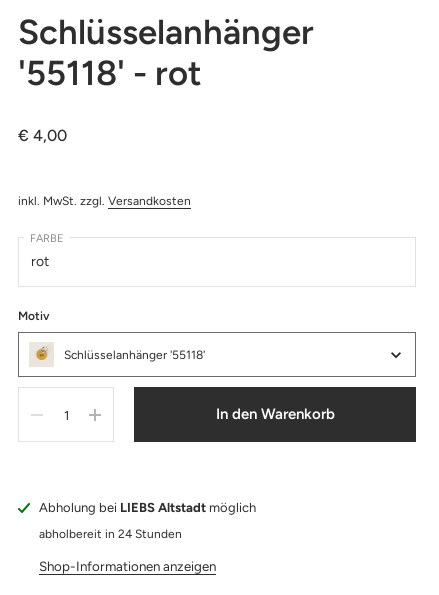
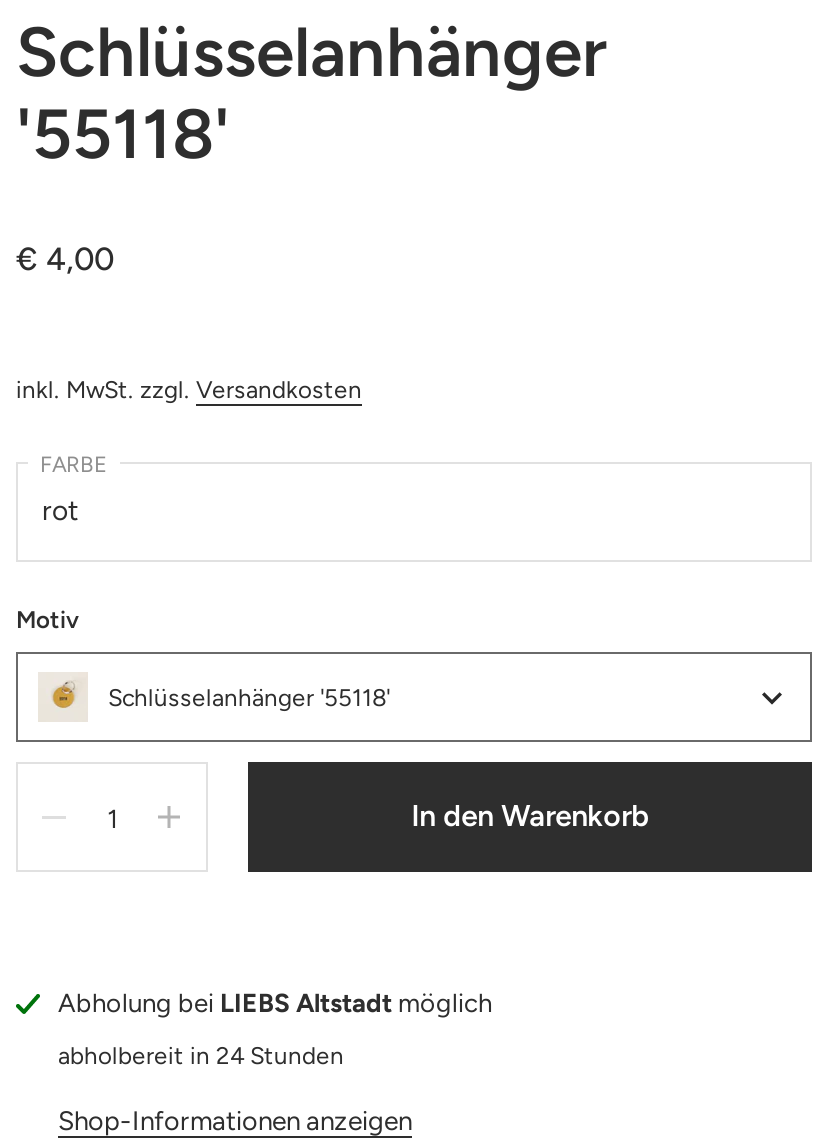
[18,52,202,94] '55118' - rot -> [16,91,230,175] '55118'

